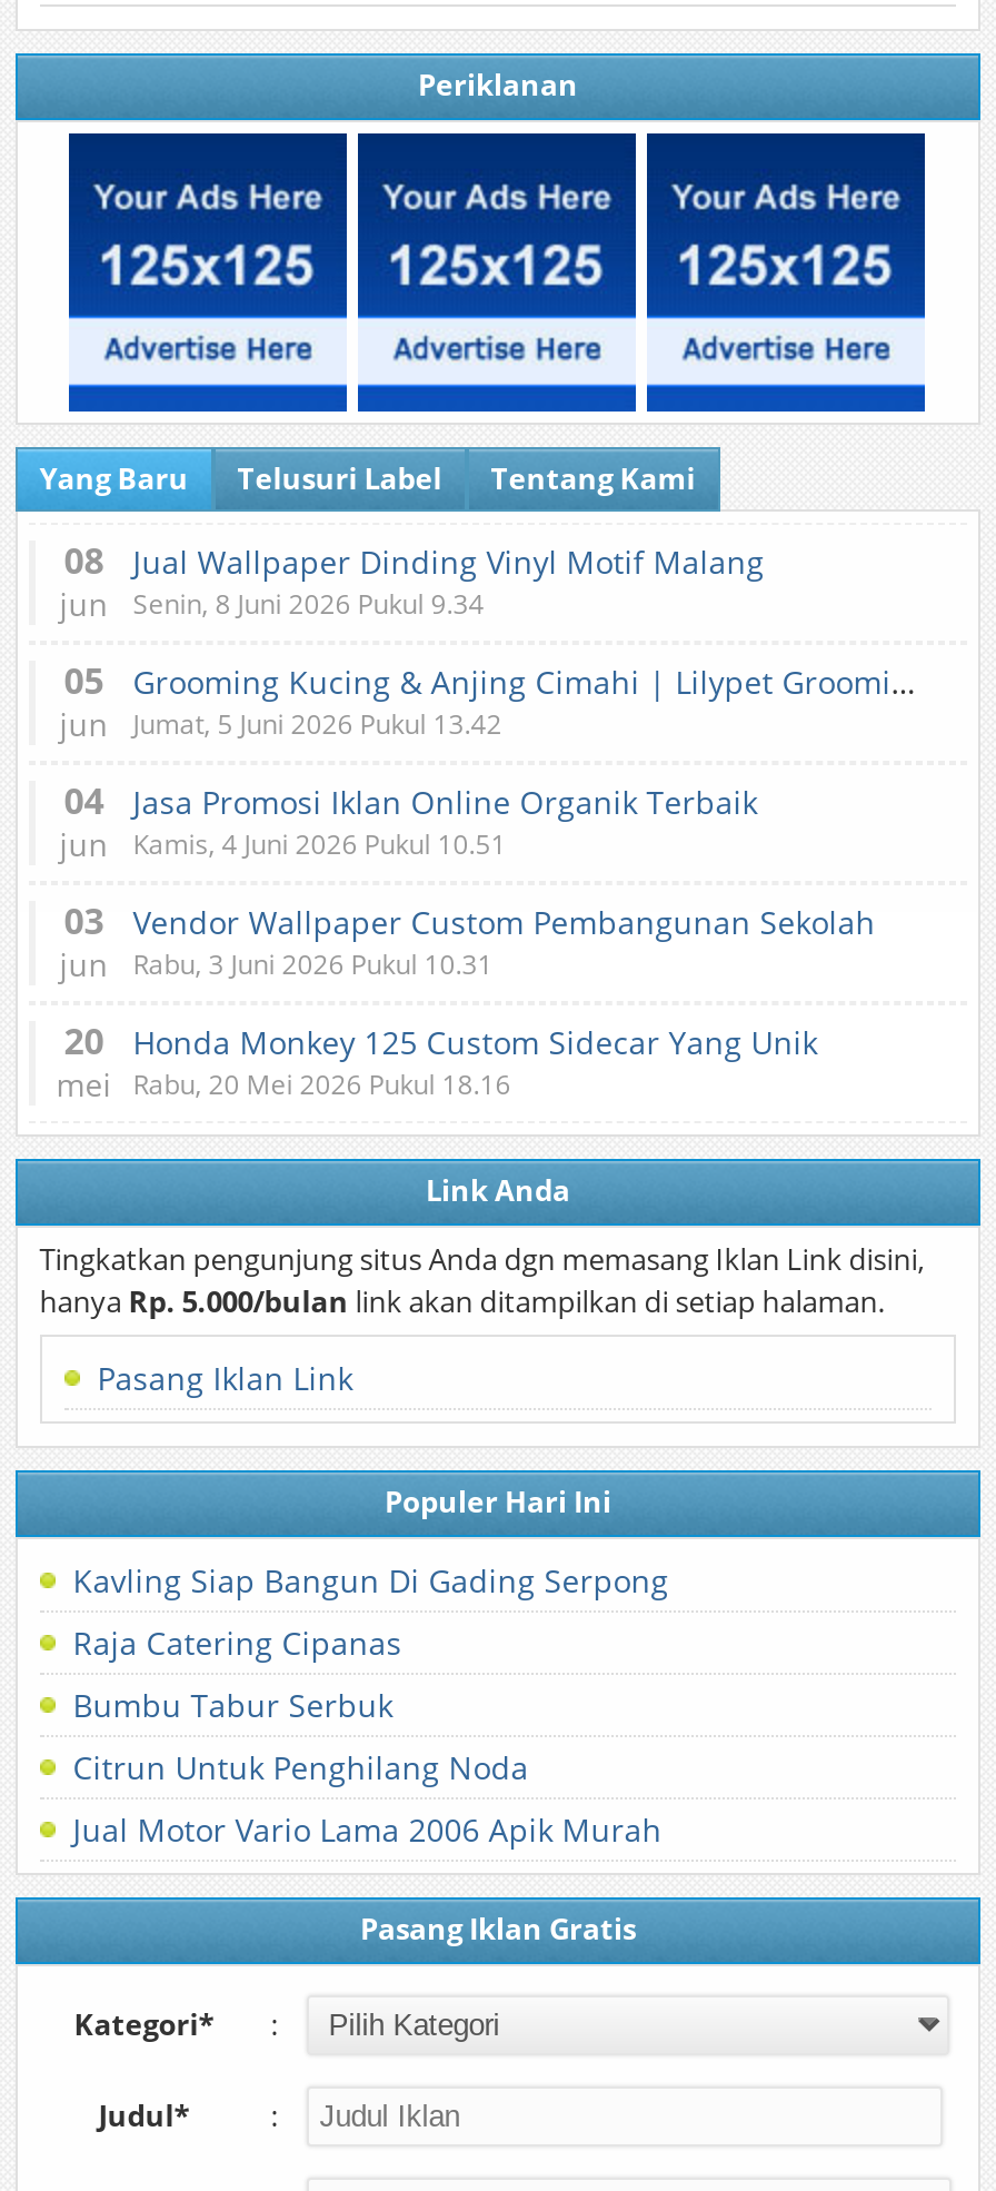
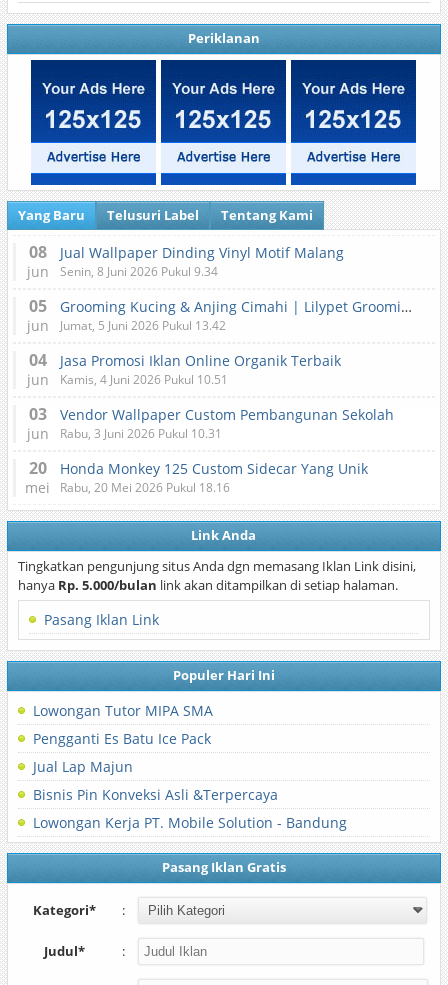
[73,1559,669,1602] Kavling Siap Bangun Di Gading Serpong -> [33,701,213,720] Lowongan Tutor MIPA SMA
[73,1622,402,1664] Raja Catering Cipanas -> [33,729,211,748] Pengganti Es Batu Ice Pack
[73,1684,393,1726] Bumbu Tabur Serbuk -> [33,757,133,776] Jual Lap Majun
[73,1746,528,1788] Citrun Untuk Penghilang Noda -> [33,785,278,804] Bisnis Pin Konveksi Asli &Terpercaya
[73,1808,662,1851] Jual Motor Vario Lama 2006 Apik Murah -> [33,813,347,832] Lowongan Kerja PT. Mobile Solution - Bandung

